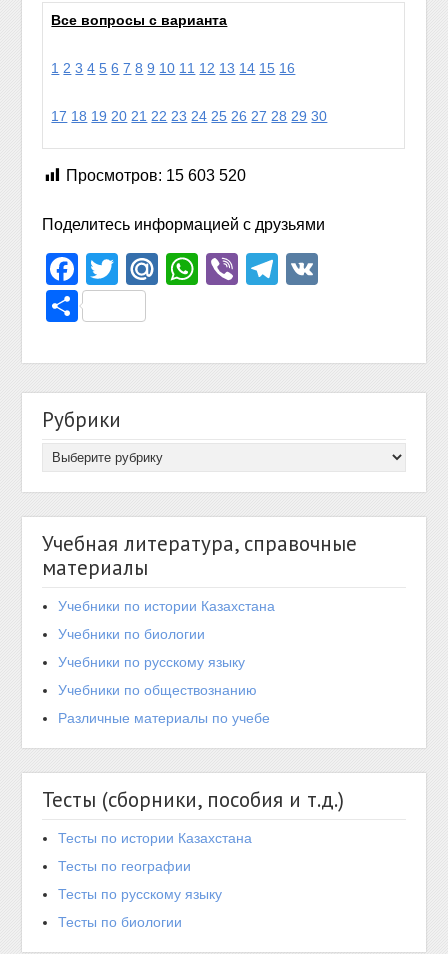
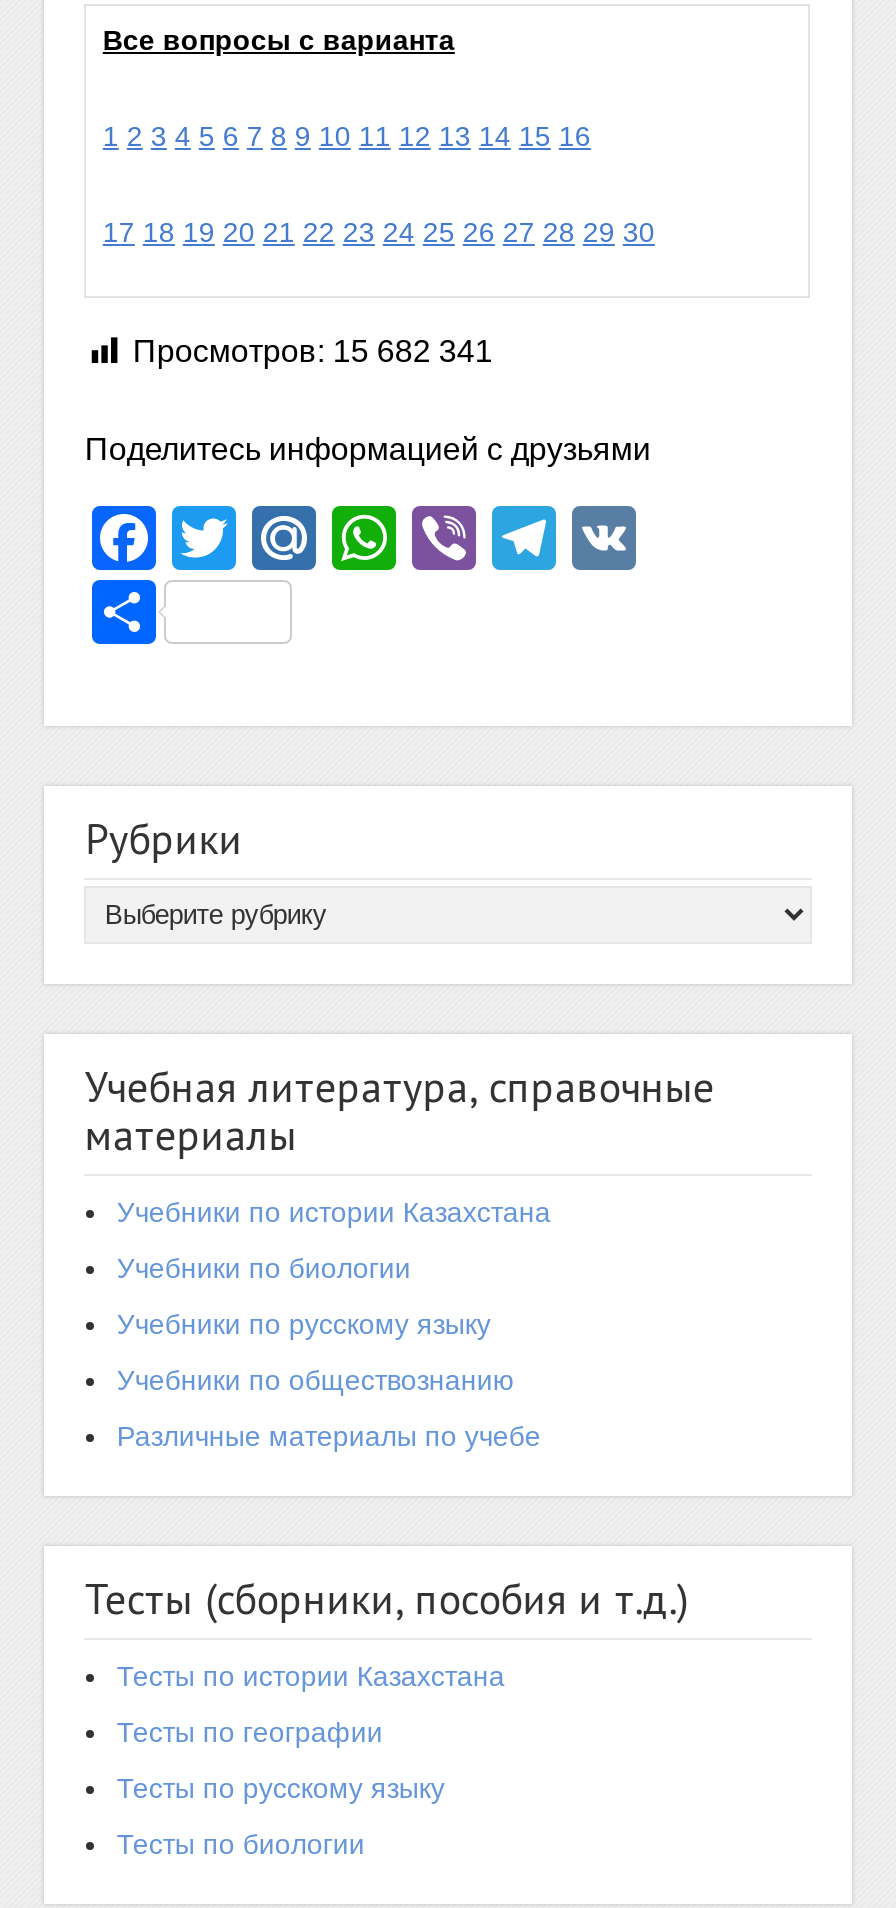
[66,167,246,184] Просмотров: 15 603 520 -> [133,334,493,368] Просмотров: 15 682 341

